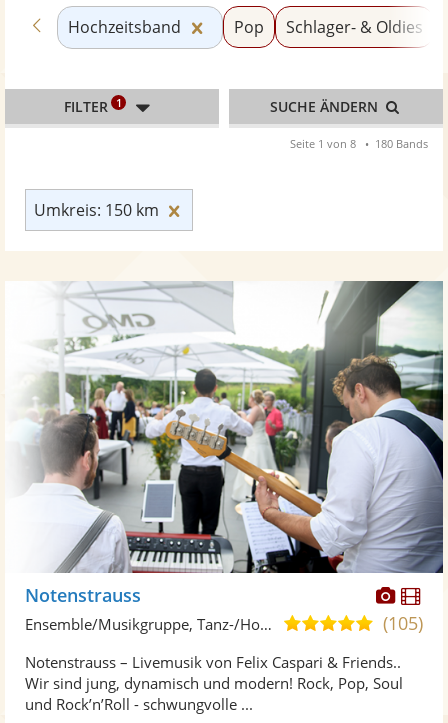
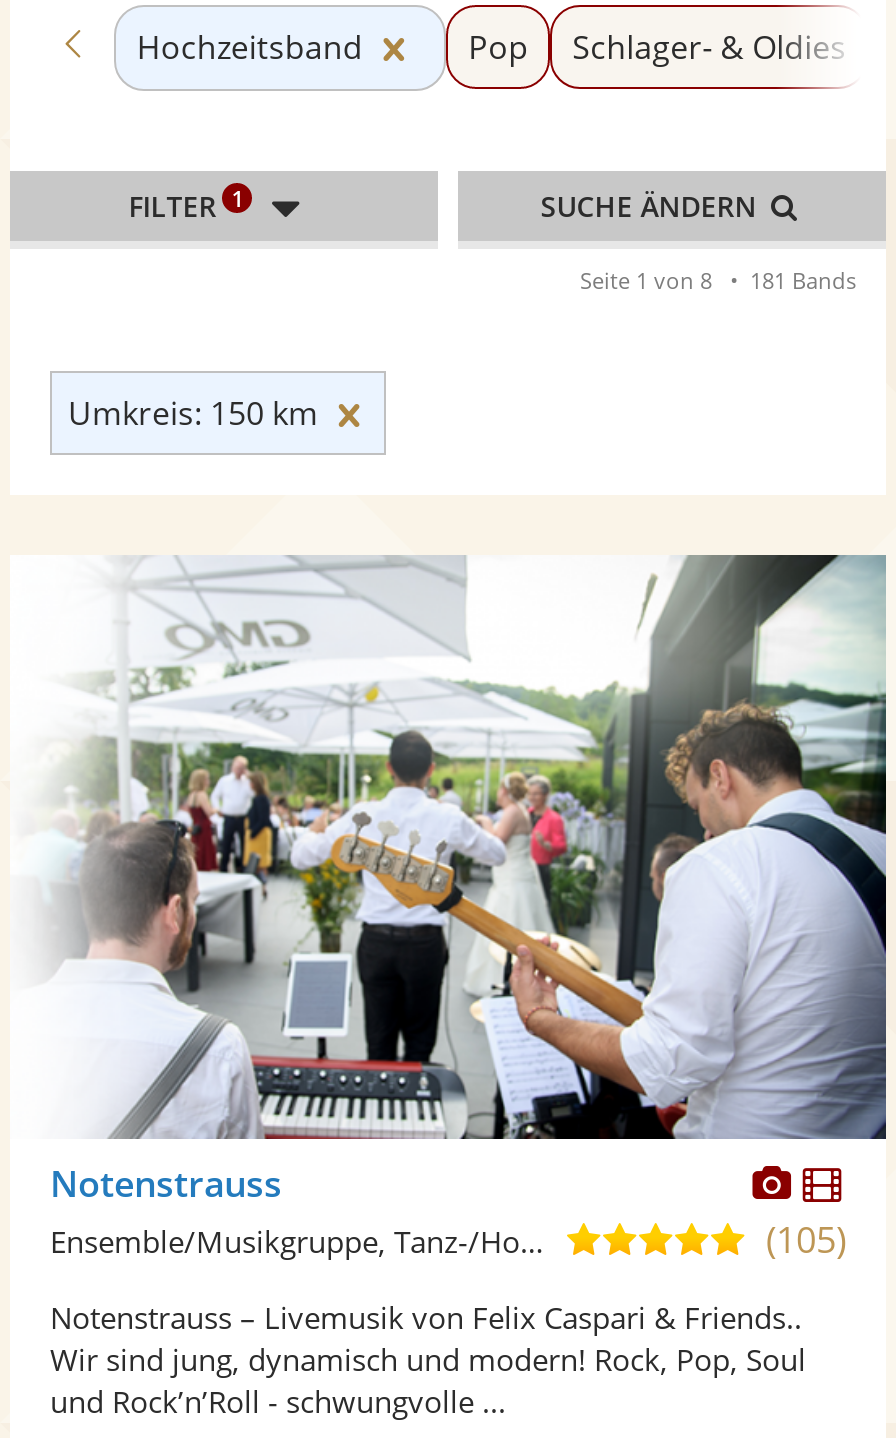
[290,136,428,151] Seite 1 von 8 180 Bands -> [580,265,856,295] Seite 1 von 8 181 Bands

